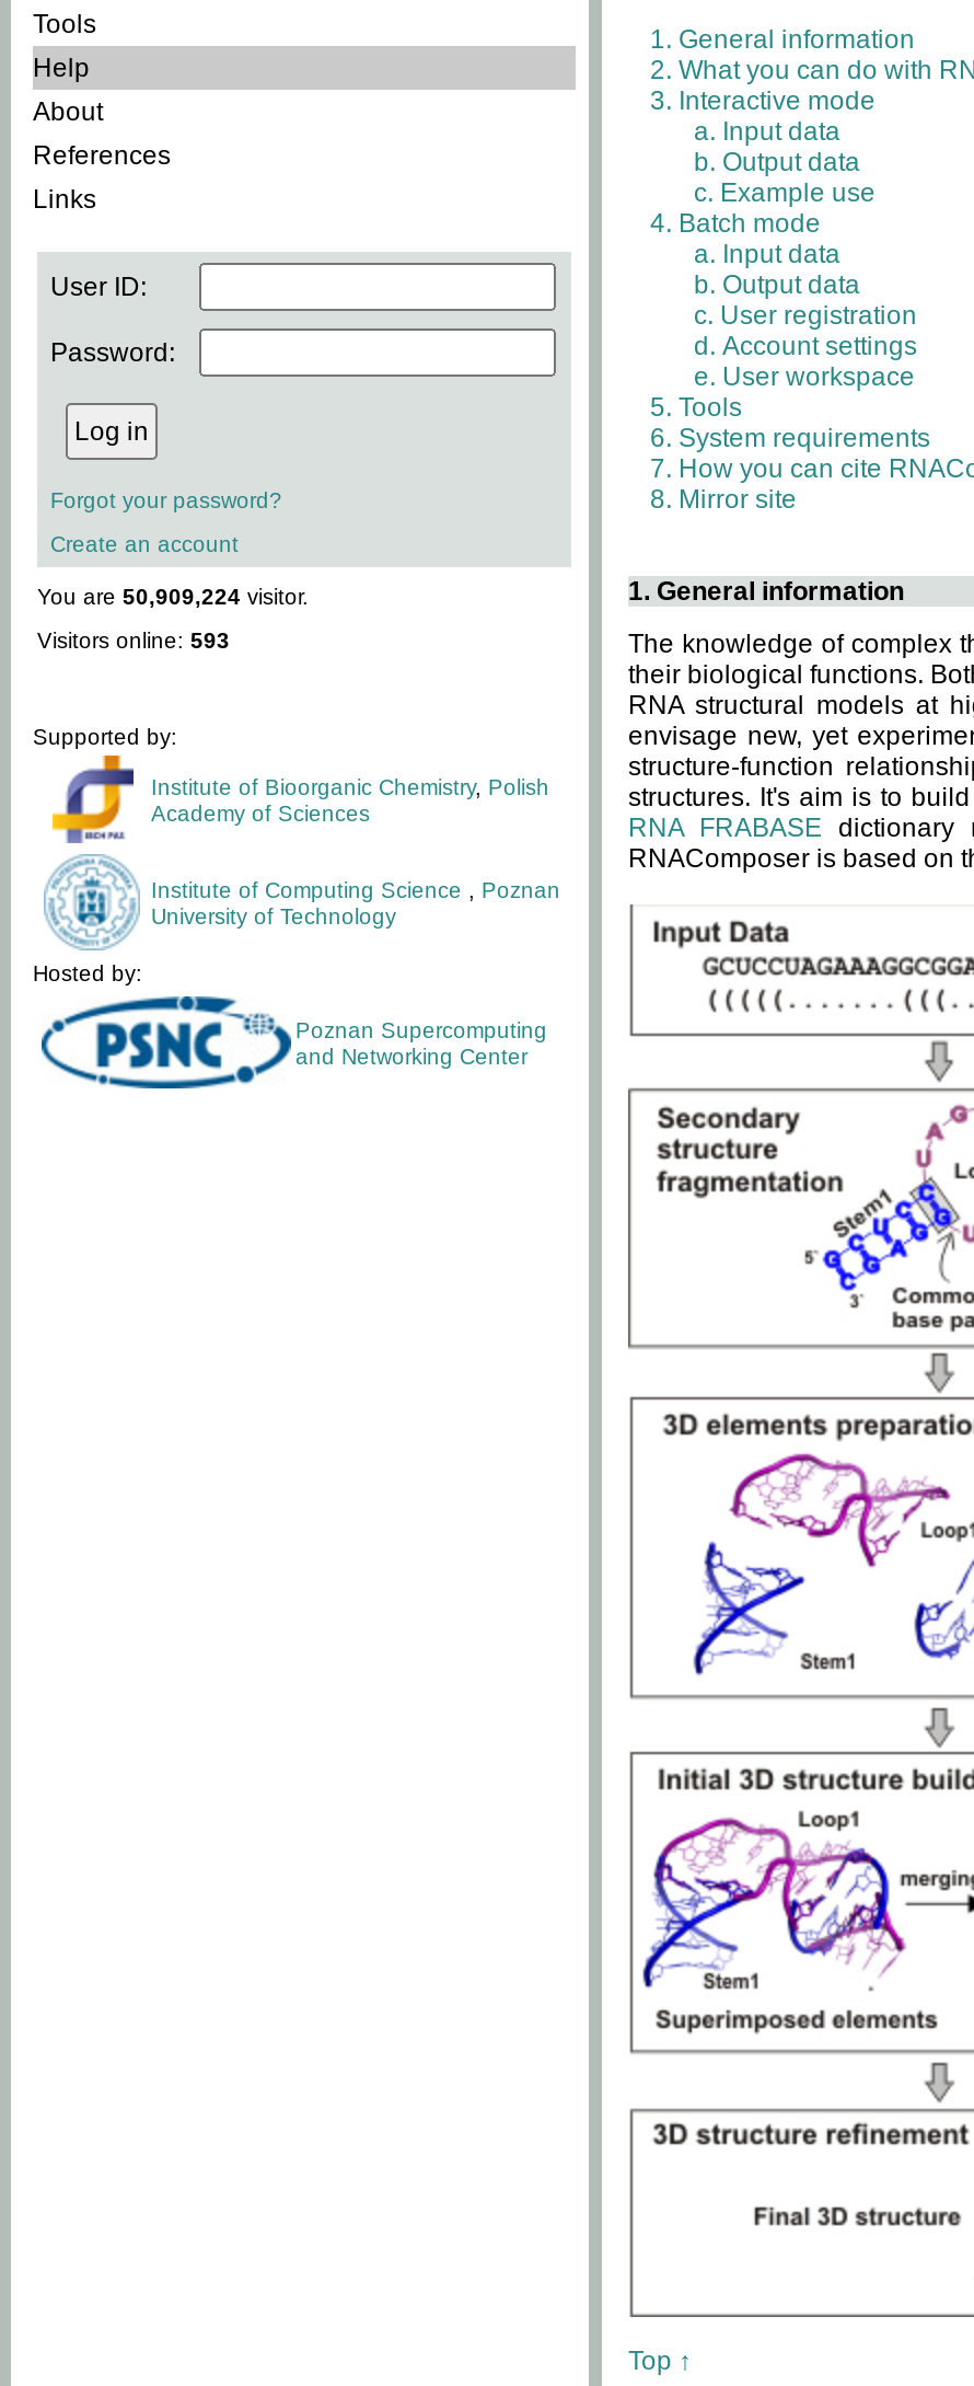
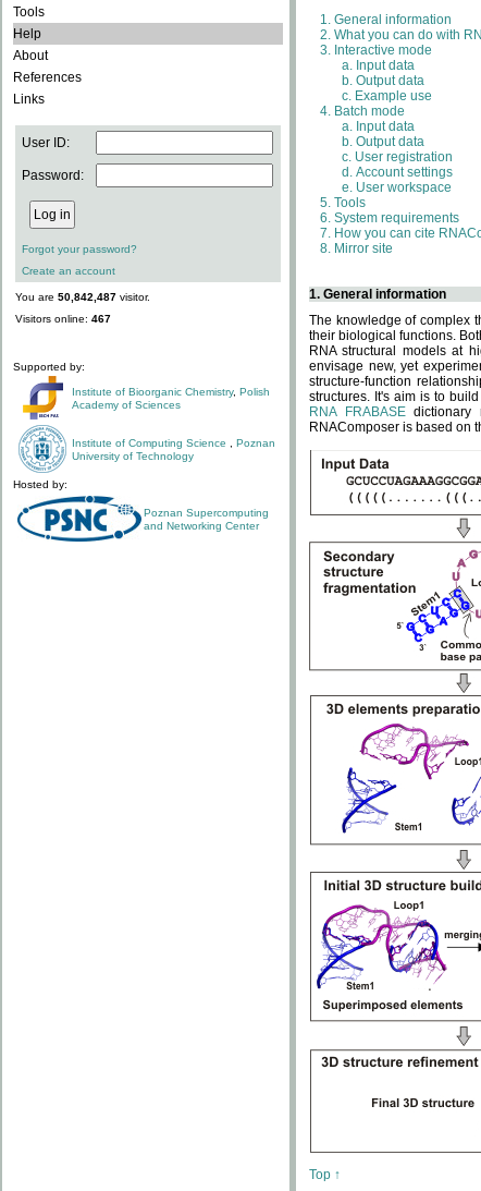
[37,585,309,609] You are 50,909,224 visitor. -> [15,291,150,303] You are 50,842,487 visitor.
[37,629,230,653] Visitors online: 593 -> [15,313,111,325] Visitors online: 467

